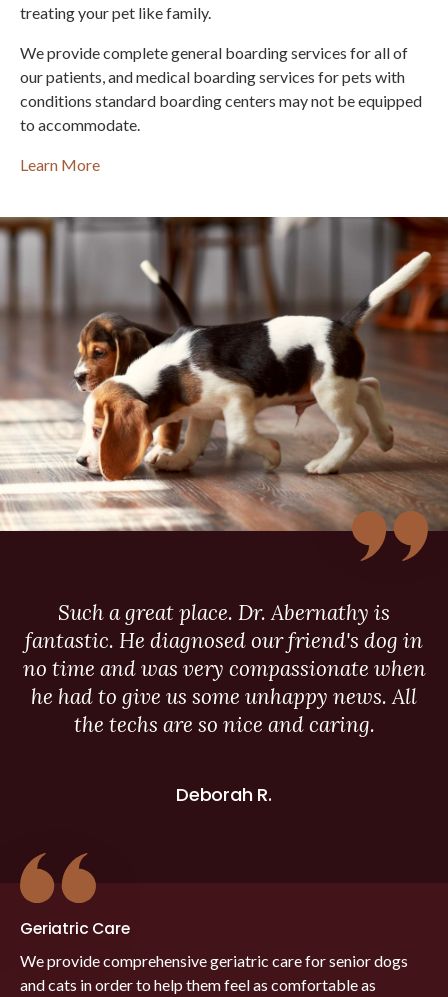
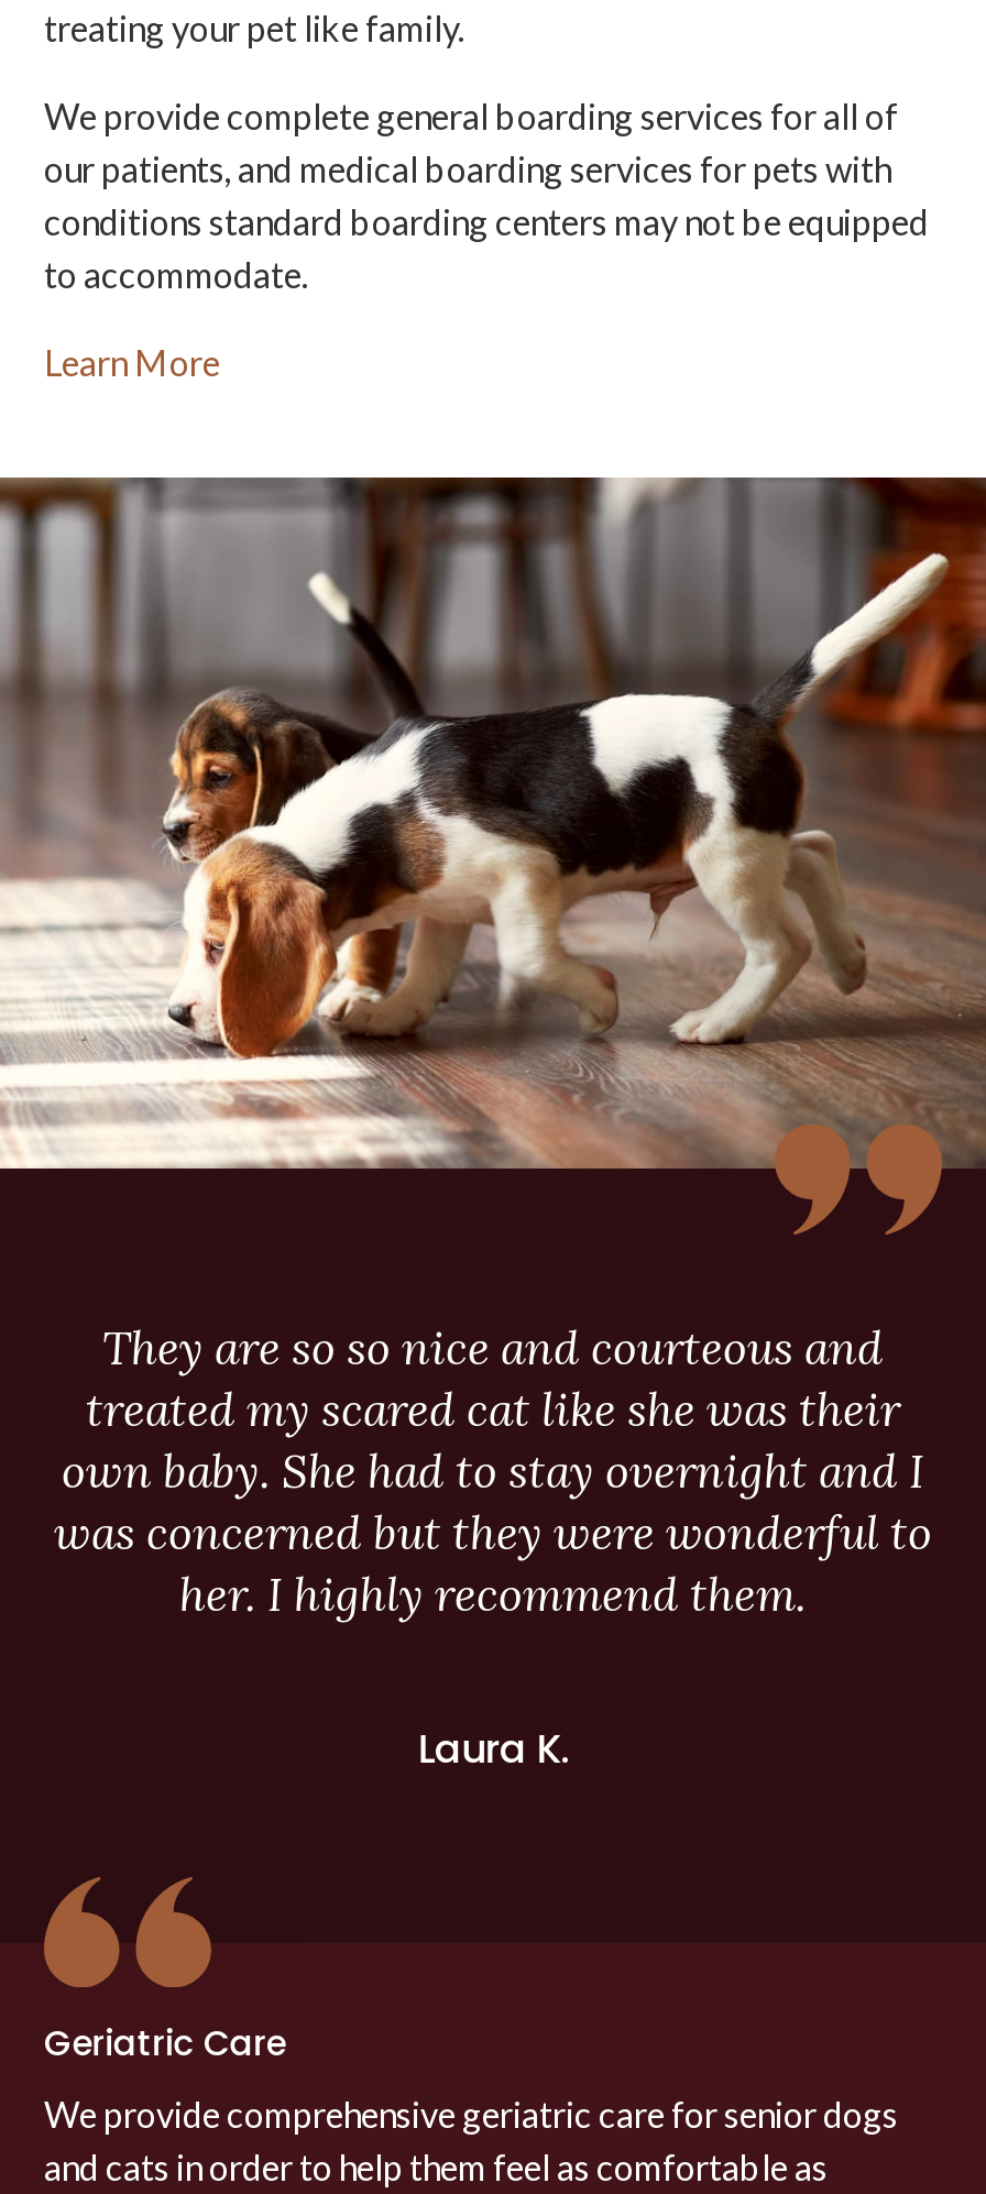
[22,599,425,738] Such a great place. Dr. Abernathy is | fantastic. He diagnosed our friend's dog in | no time and was very compassionate when | he had to give us some unhappy news. All | the techs are so nice and caring. -> [54,1318,932,1624] They are so so nice and courteous and | treated my scared cat like she was their | own baby. She had to stay overnight and I | was concerned but they were wonderful to | her. I highly recommend them.
[176,782,272,807] Deborah R. -> [418,1720,568,1775] Laura K.

